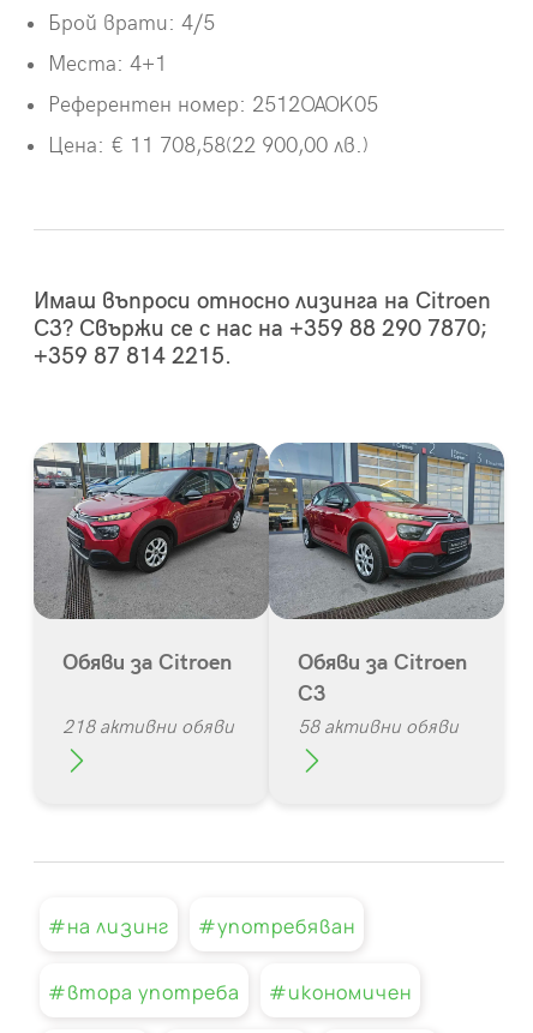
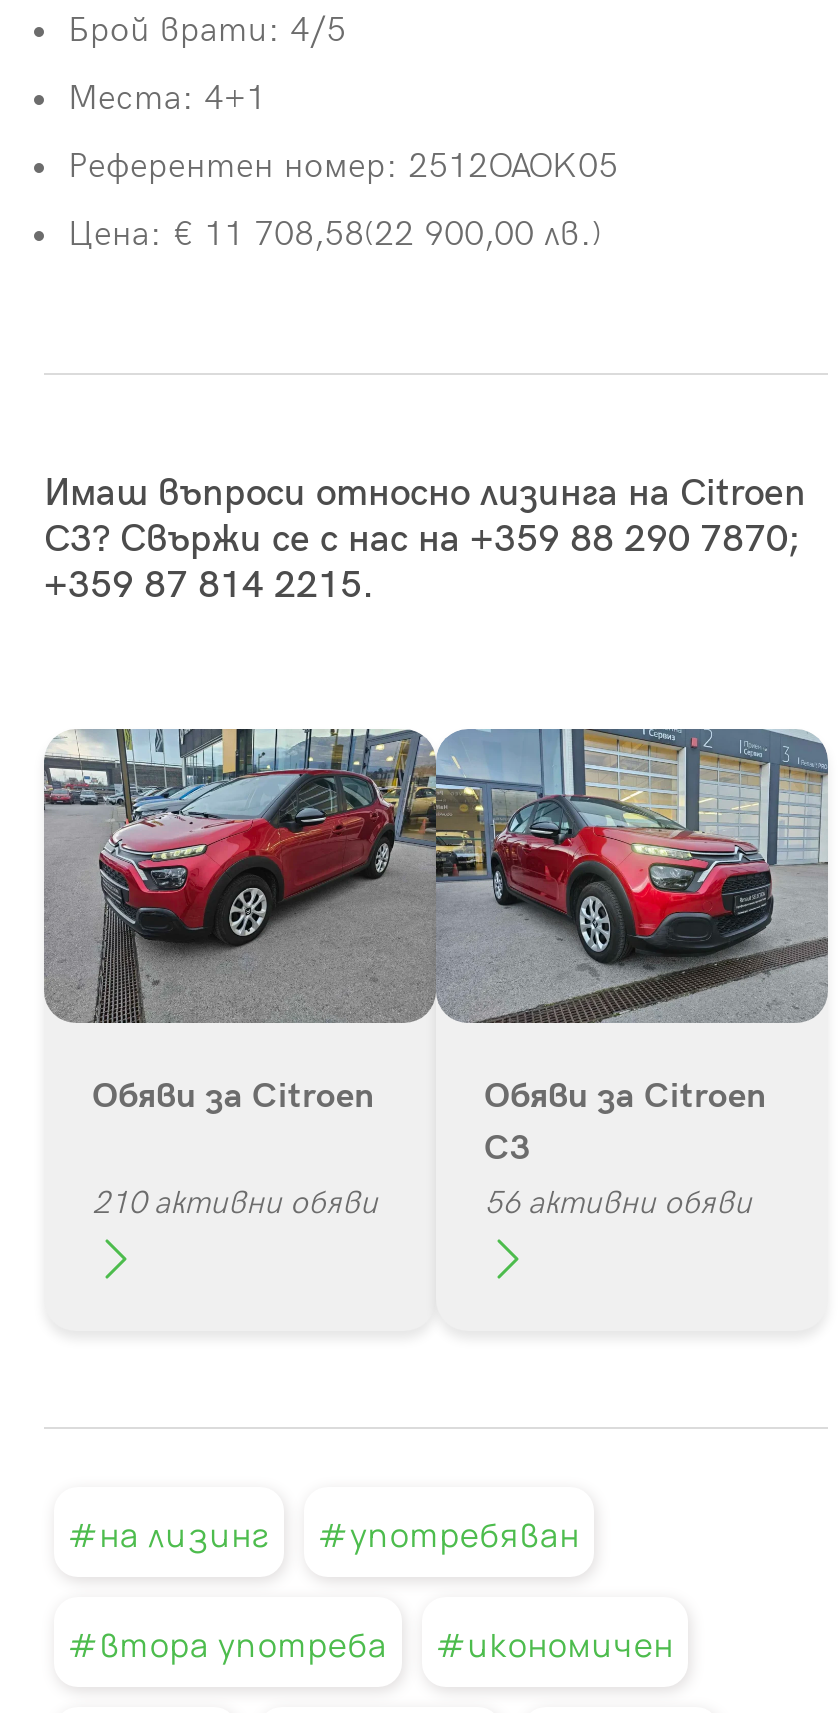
[62,717,234,740] 218 активни обяви -> [92,1186,378,1224] 210 активни обяви
[298,717,459,740] 58 активни обяви -> [484,1186,752,1224] 56 активни обяви

